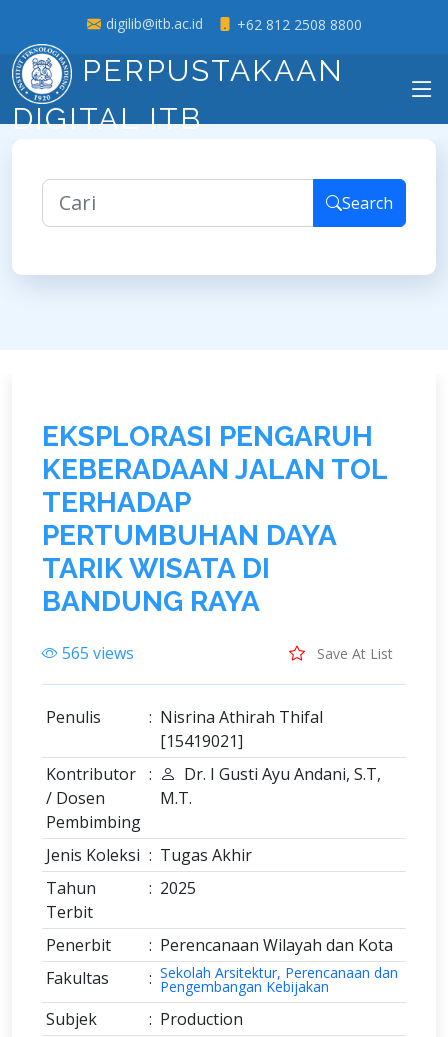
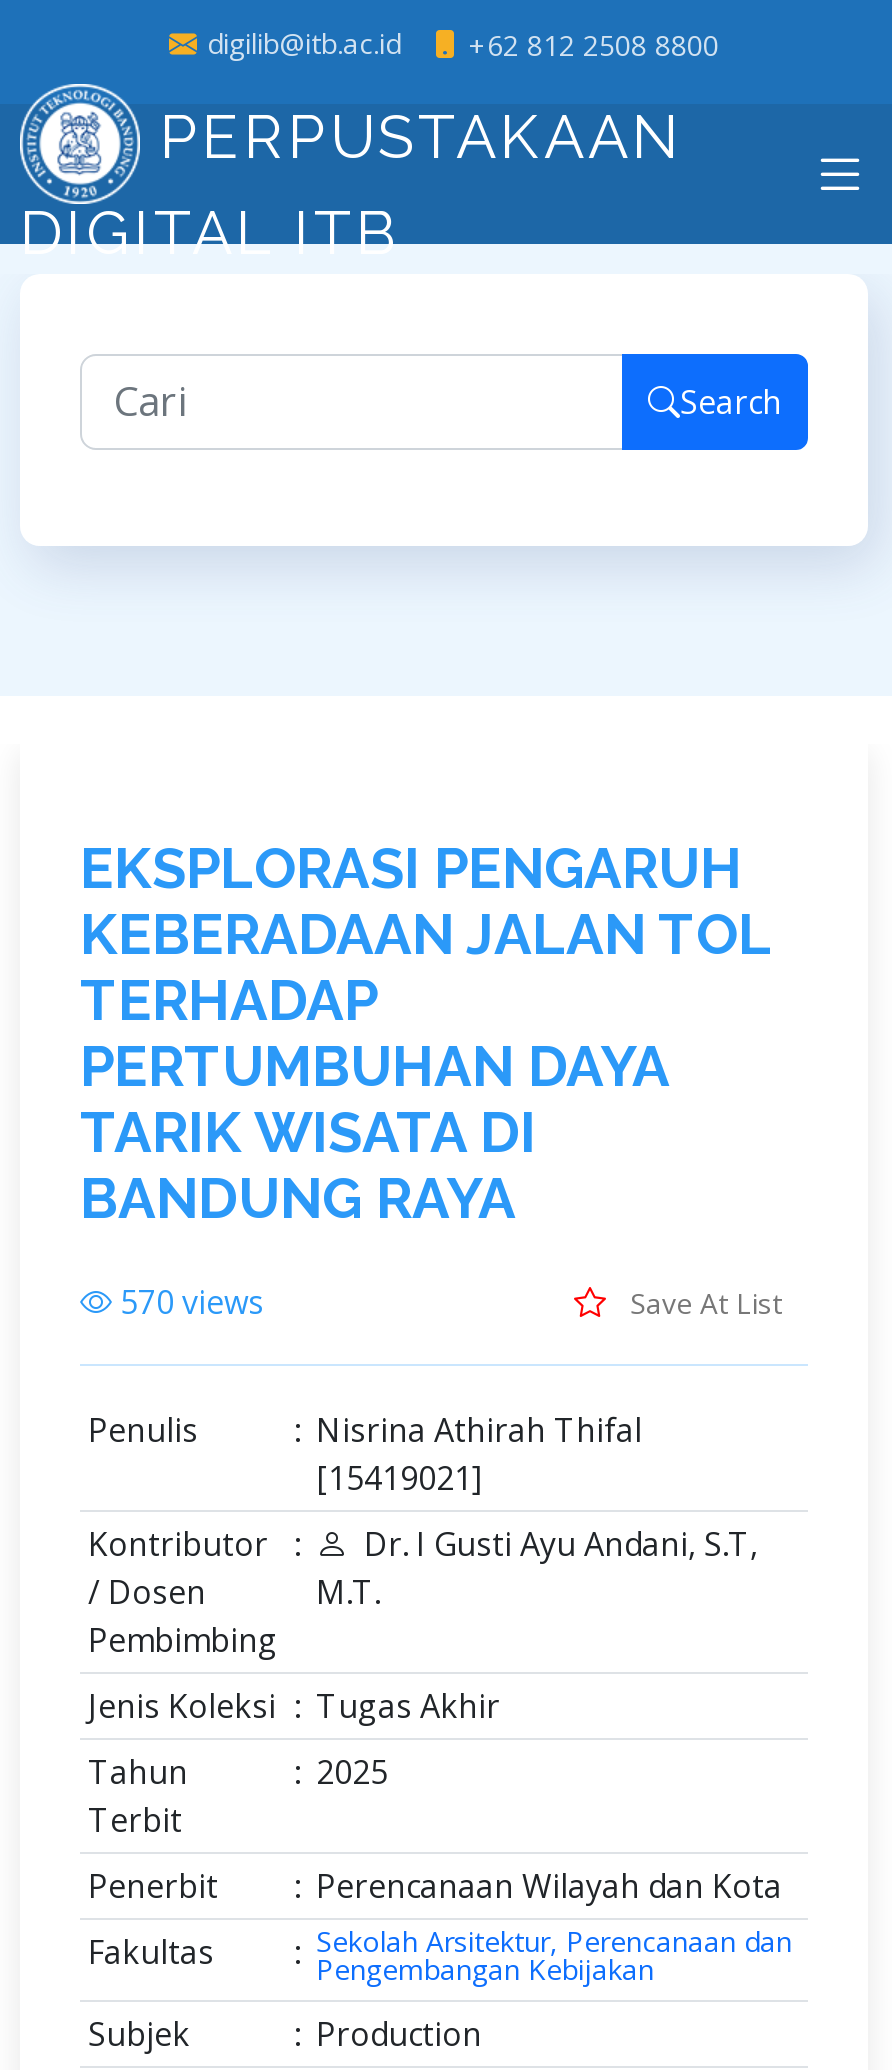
[62,642,134,664] 565 views -> [120,1280,264,1324] 570 views

